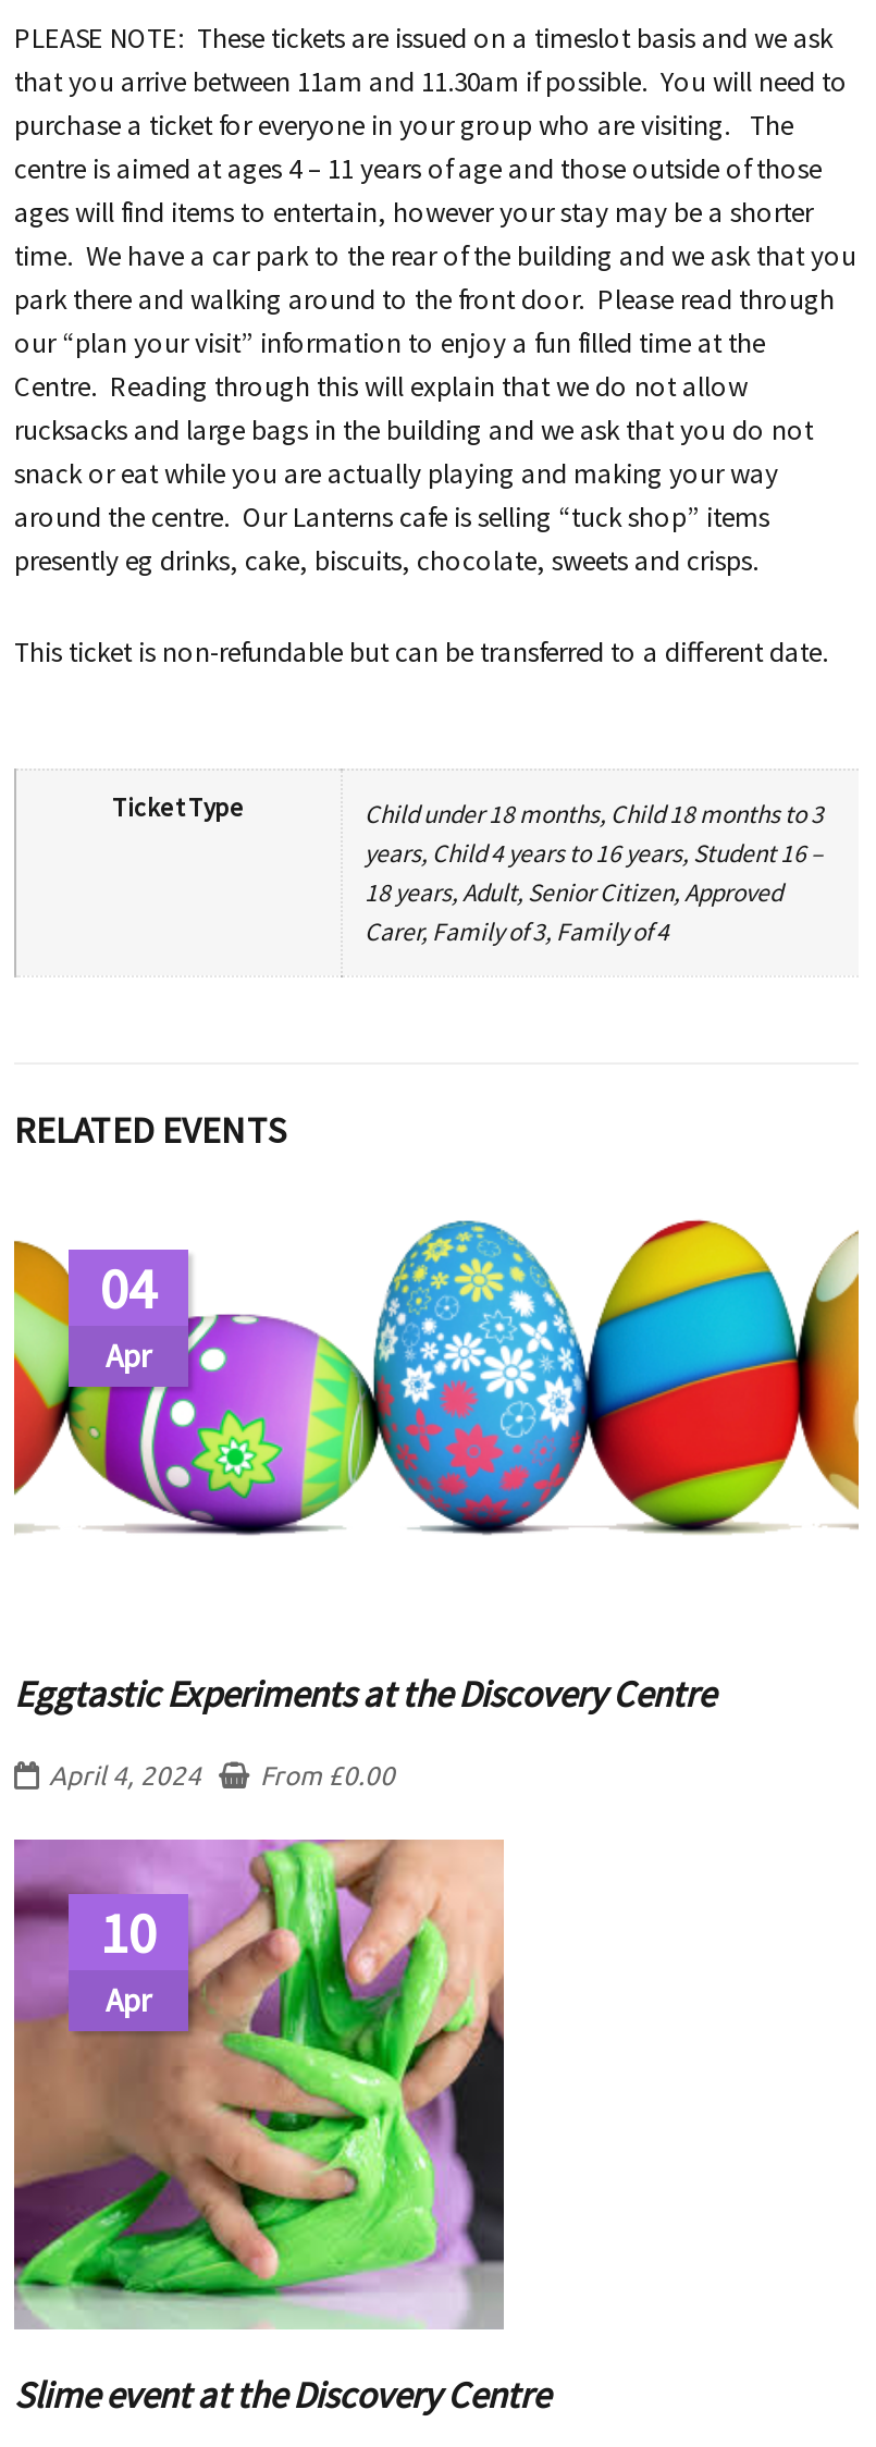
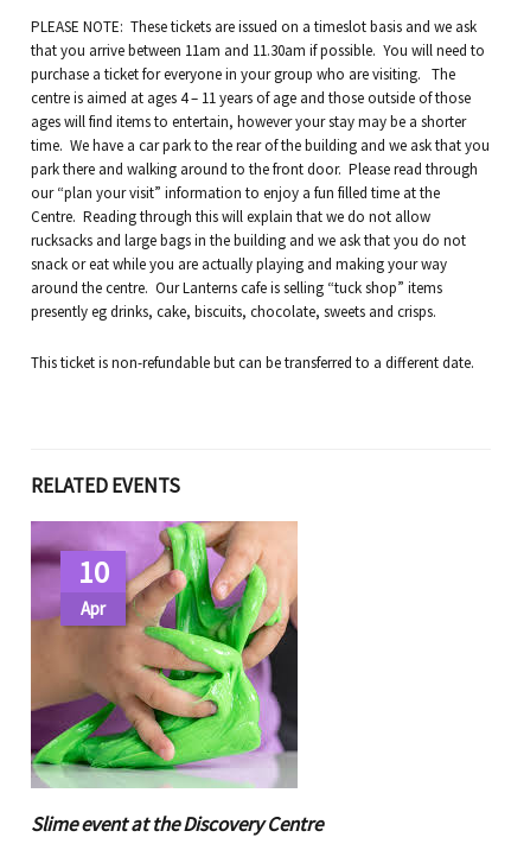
[112,791,824,947] Ticket Type | Child under 18 months, Child 18 months to 3 | years, Child 4 years to 16 years, Student 16 – | 18 years, Adult, Senior Citizen, Approved | Carer, Family of 3, Family of 4 -> none
[12,1219,861,1537] [image] | 04 | Apr -> none
[14,1670,715,1790] Eggtastic Experiments at the Discovery Centre | April 4, 2024 | From £0.00 -> none

